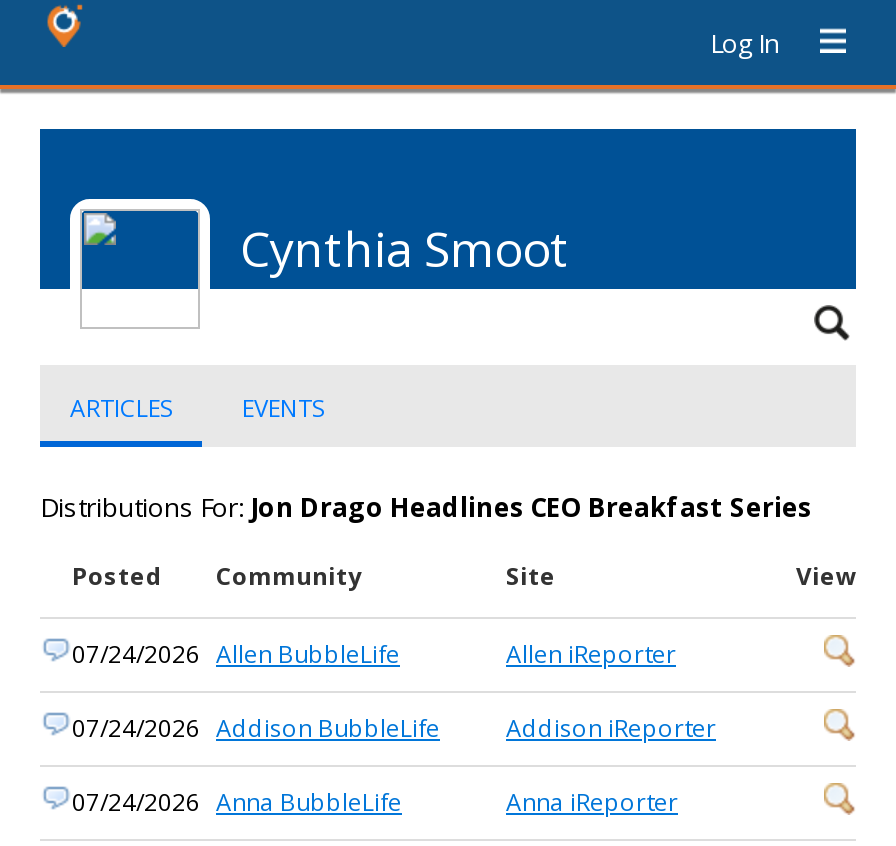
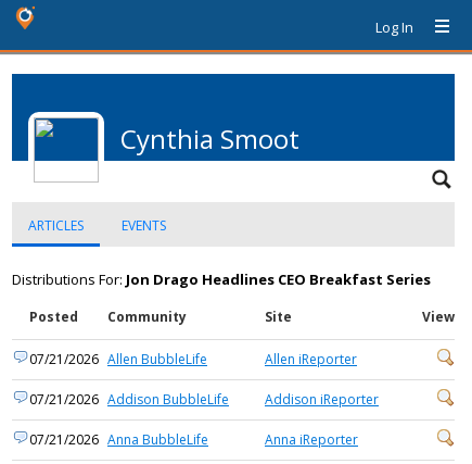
[72,637,400,671] 07/24/2026 Allen BubbleLife -> [29,350,207,368] 07/21/2026 Allen BubbleLife
[72,711,440,745] 07/24/2026 Addison BubbleLife -> [29,390,229,409] 07/21/2026 Addison BubbleLife
[72,785,402,819] 07/24/2026 Anna BubbleLife -> [29,430,208,449] 07/21/2026 Anna BubbleLife

